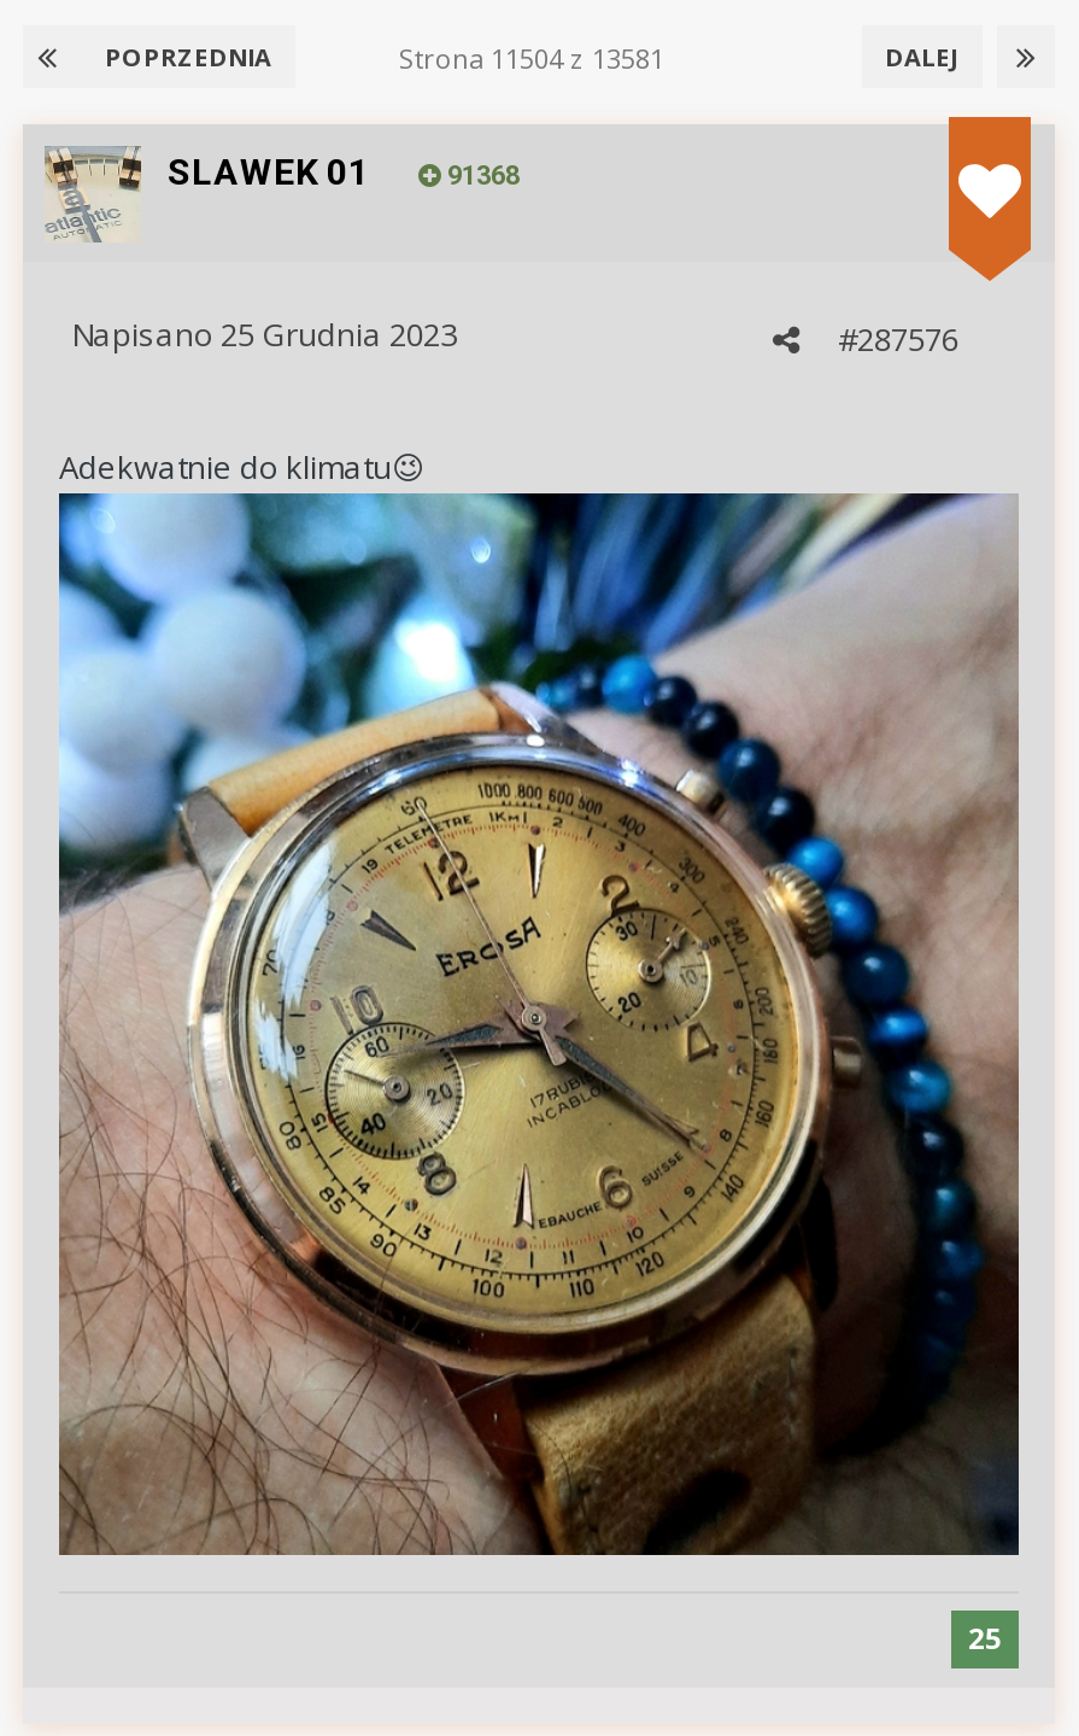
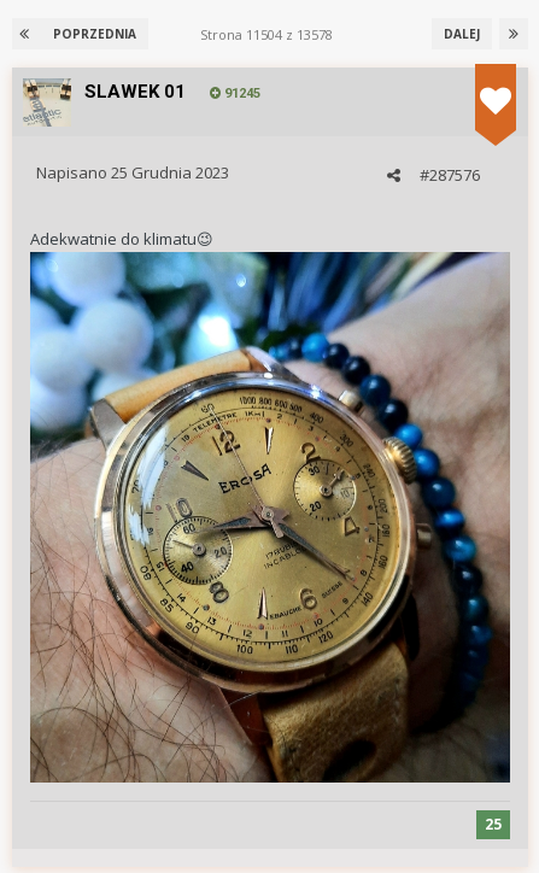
[399,40,679,76] Strona 11504 z 13581 -> [200,25,340,43] Strona 11504 z 13578
[440,160,520,192] 91368 -> [221,86,260,101] 91245

